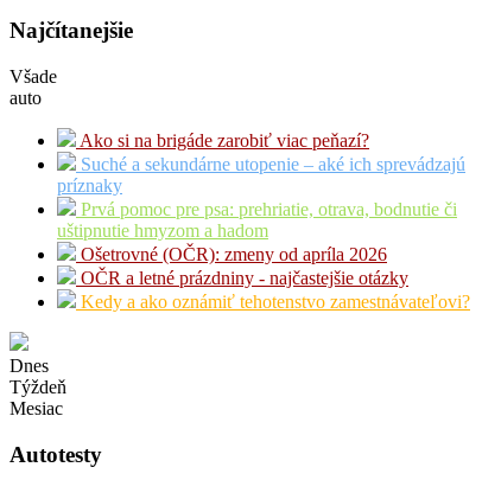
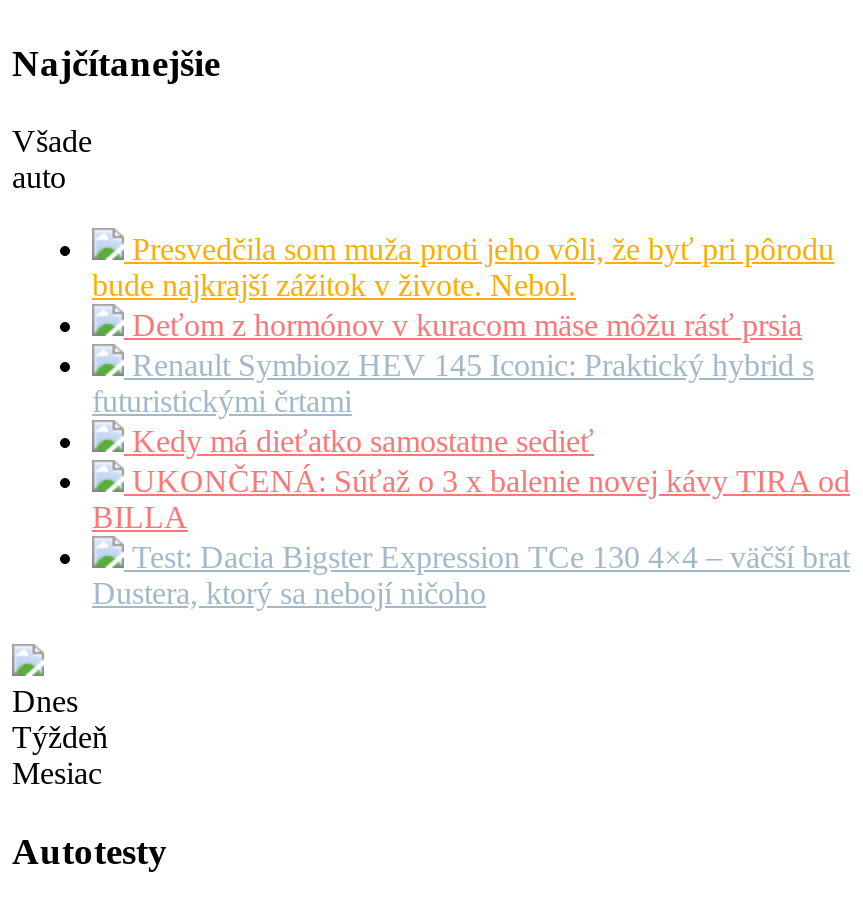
[57,130,470,311] Ako si na brigáde zarobiť viac peňazí? | Suché a sekundárne utopenie – aké ich sprevádzajú | príznaky | Prvá pomoc pre psa: prehriatie, otrava, bodnutie či | uštipnutie hmyzom a hadom | Ošetrovné (OČR): zmeny od apríla 2026 | OČR a letné prázdniny - najčastejšie otázky | Kedy a ako oznámiť tehotenstvo zamestnávateľovi? -> [92,232,850,610] Presvedčila som muža proti jeho vôli, že byť pri pôrodu | bude najkrajší zážitok v živote. Nebol. | Deťom z hormónov v kuracom mäse môžu rásť prsia | Renault Symbioz HEV 145 Iconic: Praktický hybrid s | futuristickými črtami | Kedy má dieťatko samostatne sedieť | UKONČENÁ: Súťaž o 3 x balenie novej kávy TIRA od | BILLA | Test: Dacia Bigster Expression TCe 130 4×4 – väčší brat | Dustera, ktorý sa nebojí ničoho

